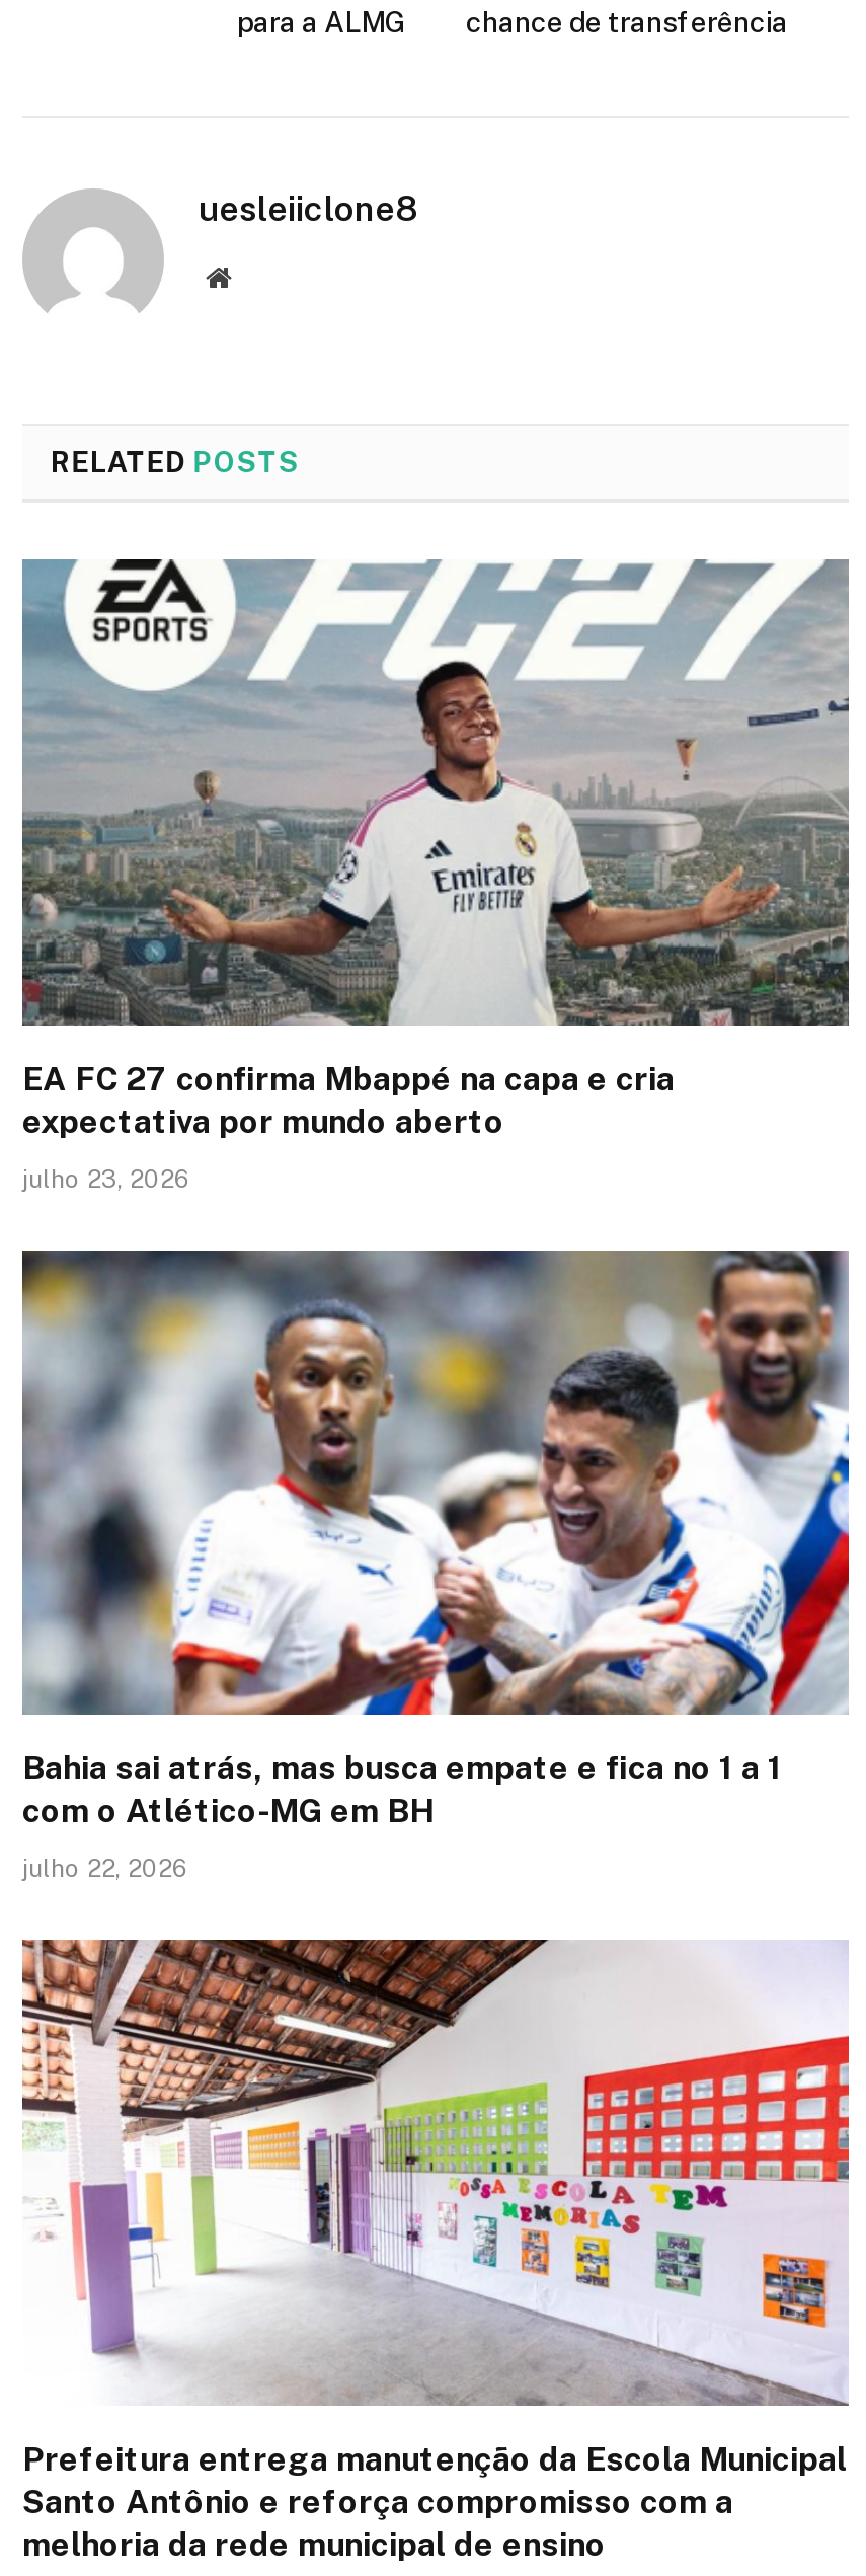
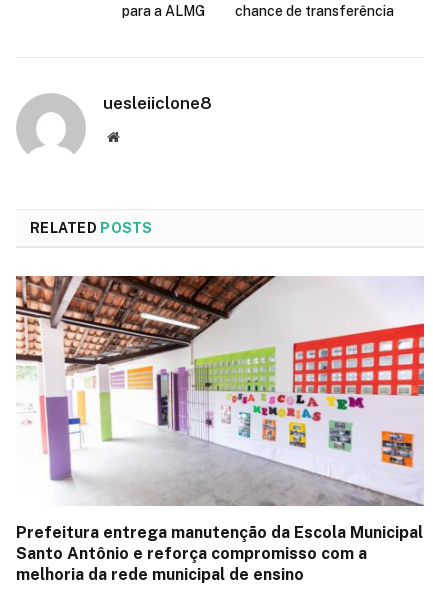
[20,557,851,1193] [image] | EA FC 27 confirma Mbappé na capa e cria | expectativa por mundo aberto | julho 23, 2026 -> none
[20,1248,851,1883] [image] | Bahia sai atrás, mas busca empate e fica no 1 a 1 | com o Atlético-MG em BH | julho 22, 2026 -> none

